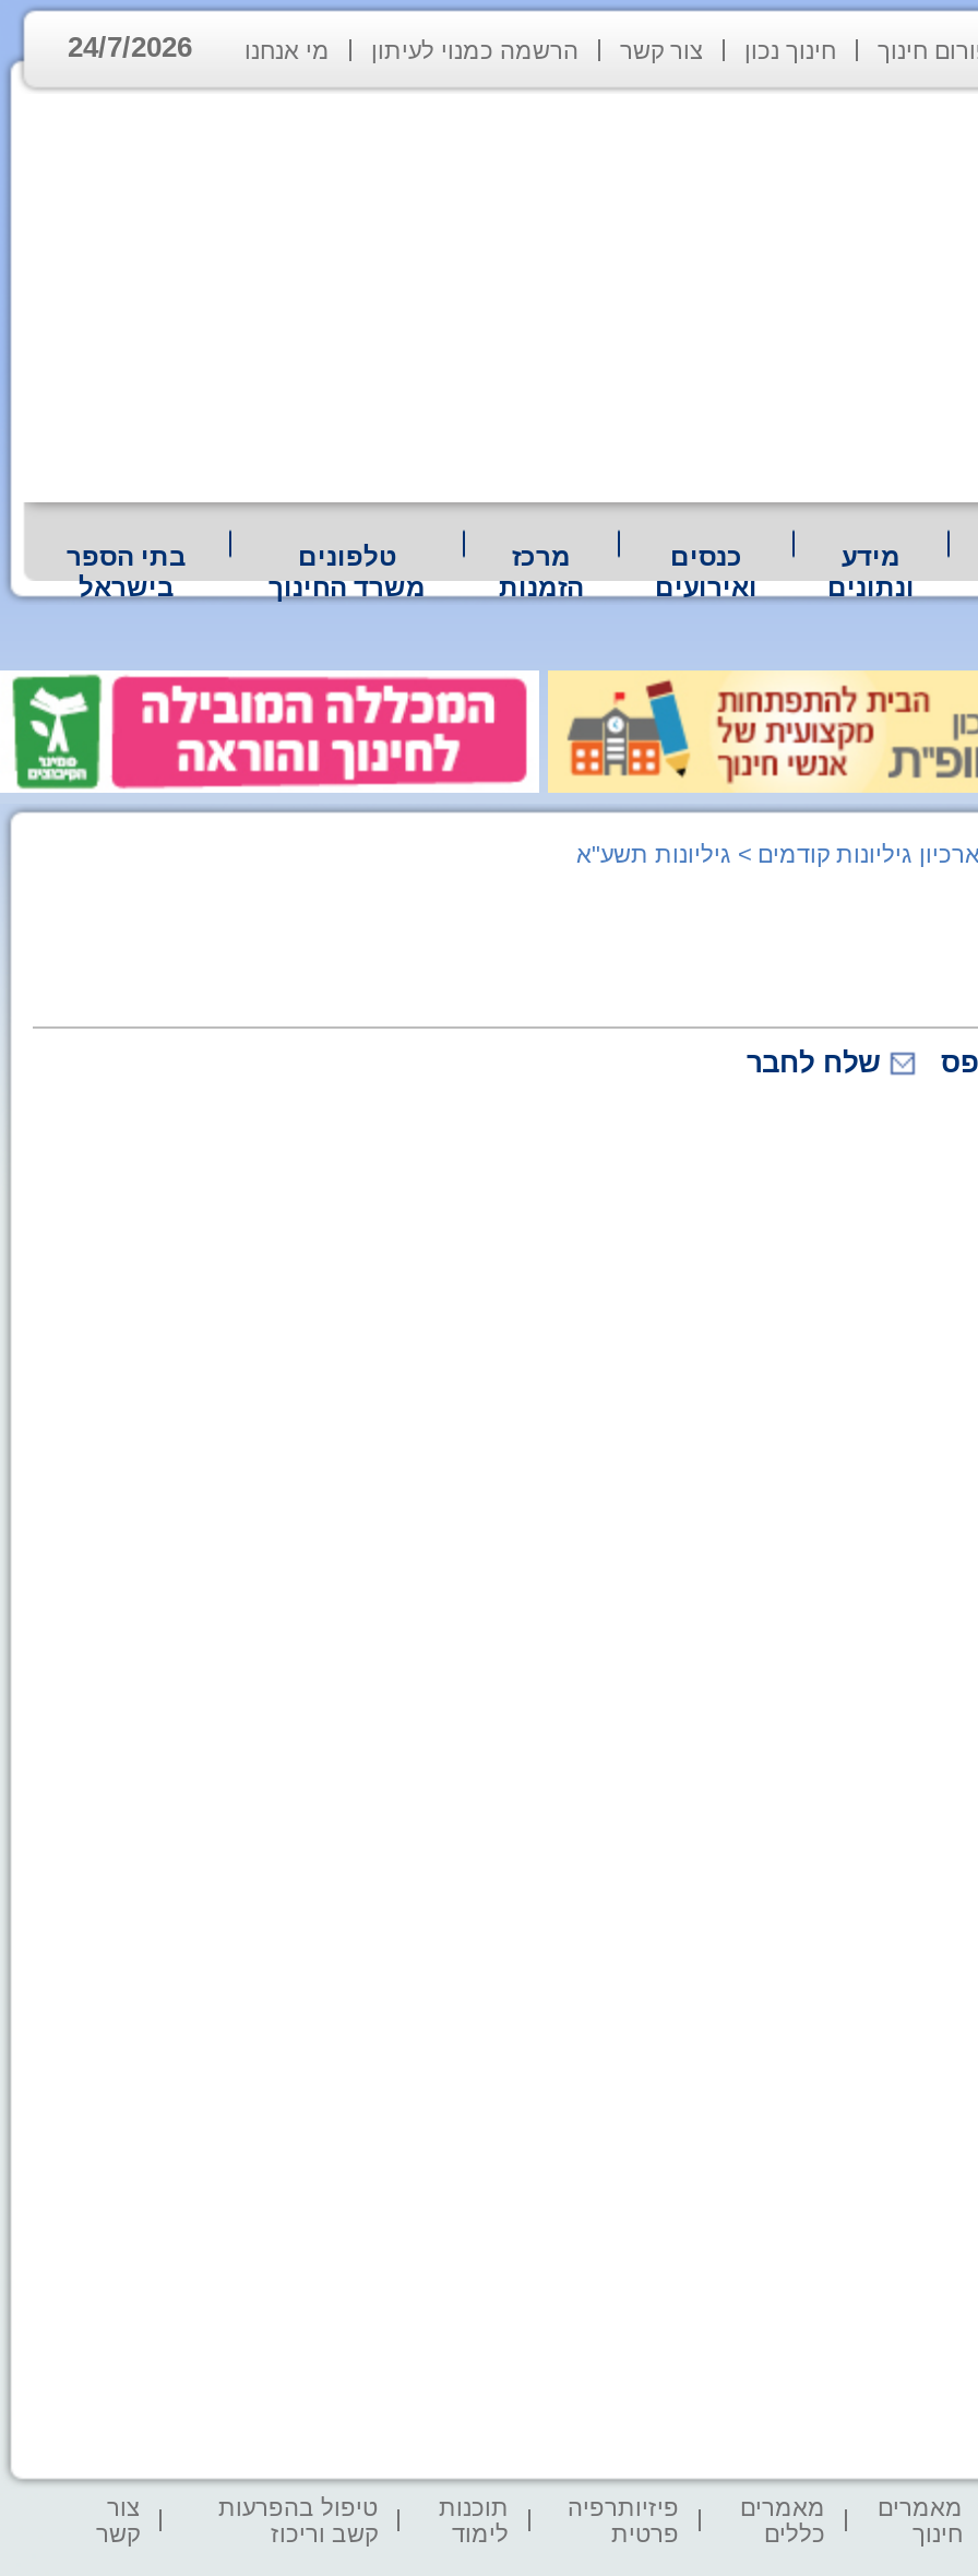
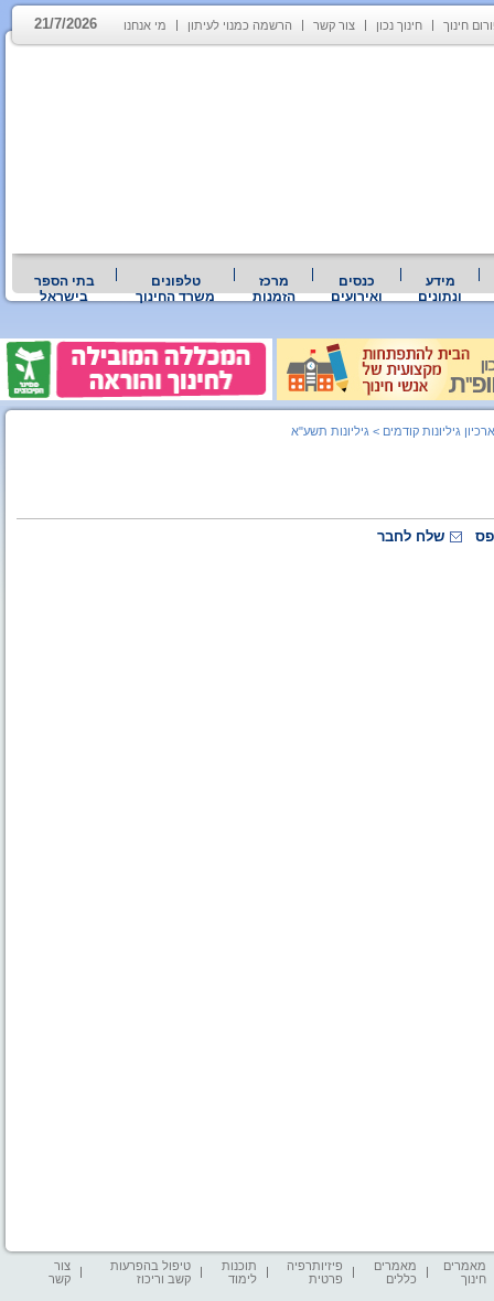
[68,31,192,63] 24/7/2026 -> [34,15,97,32] 21/7/2026

